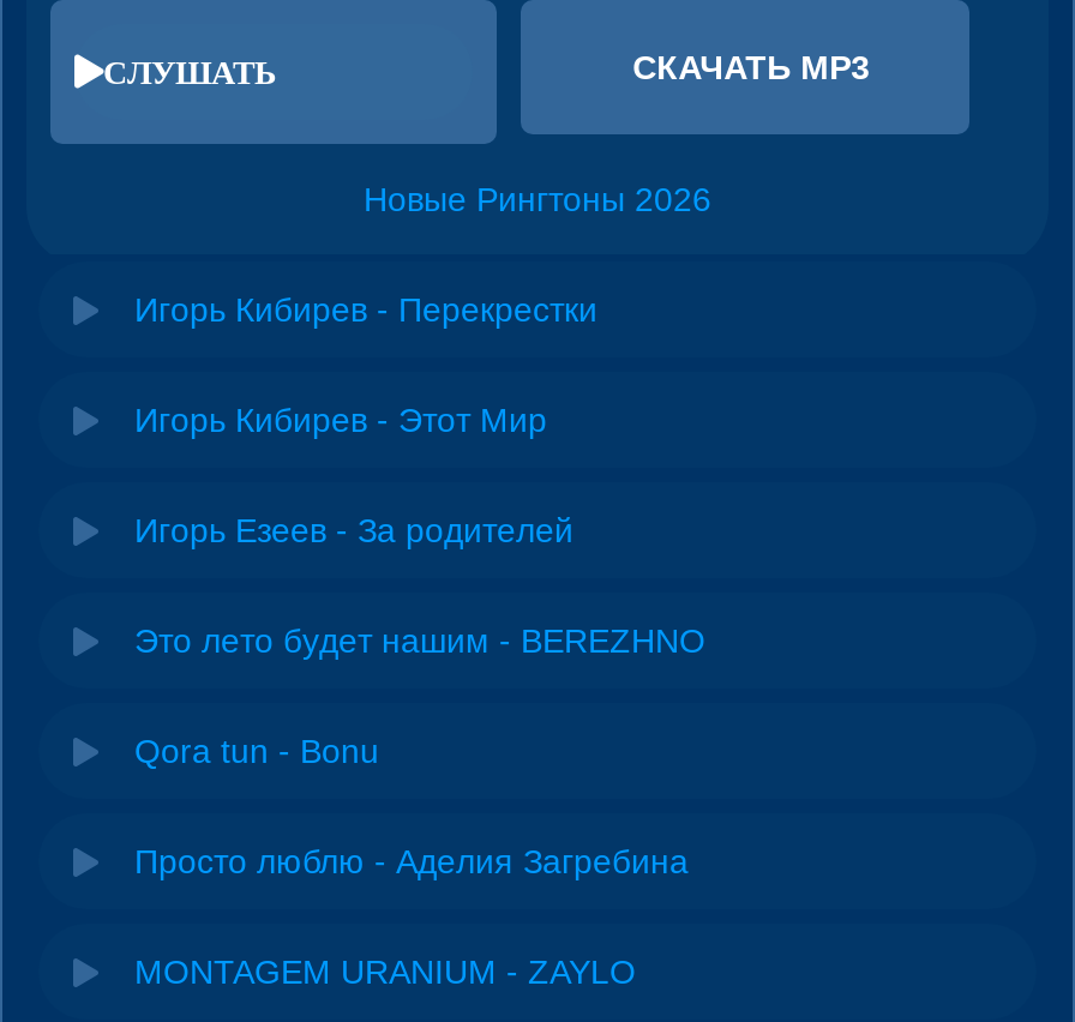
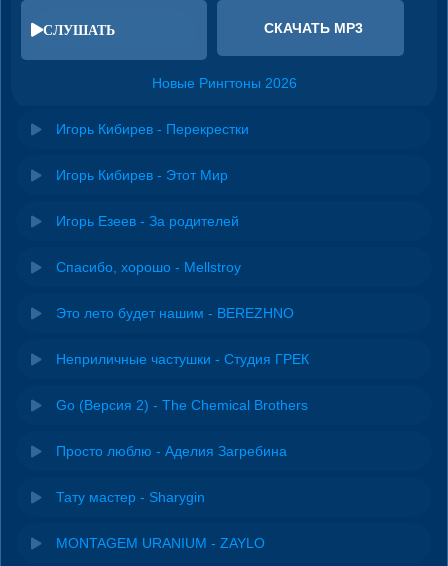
none -> [56,259,241,275] Спасибо, хорошо - Mellstroy
[134,731,379,769] Qora tun - Bonu -> [56,351,309,413] Неприличные частушки - Студия ГРЕК | Go (Версия 2) - The Chemical Brothers
none -> [56,489,205,505] Тату мастер - Sharygin

